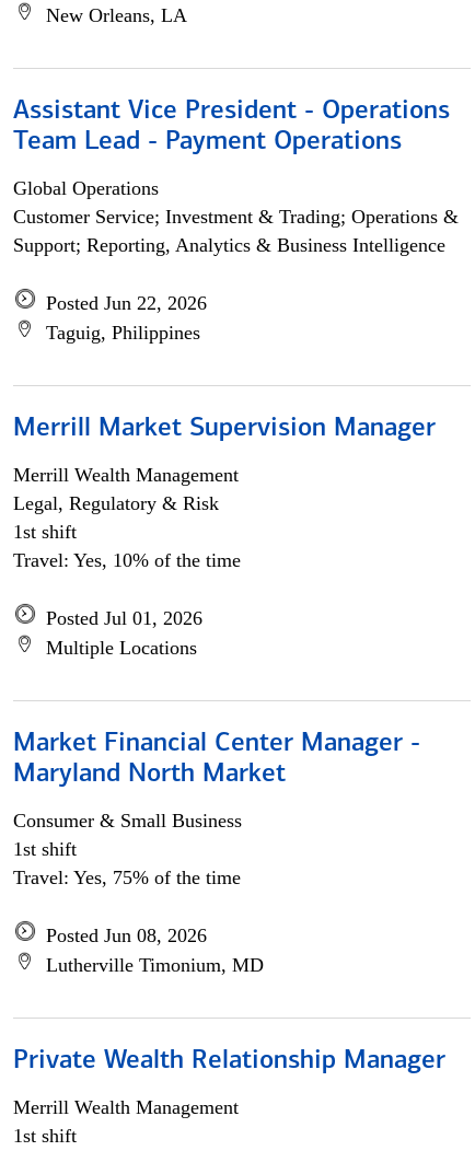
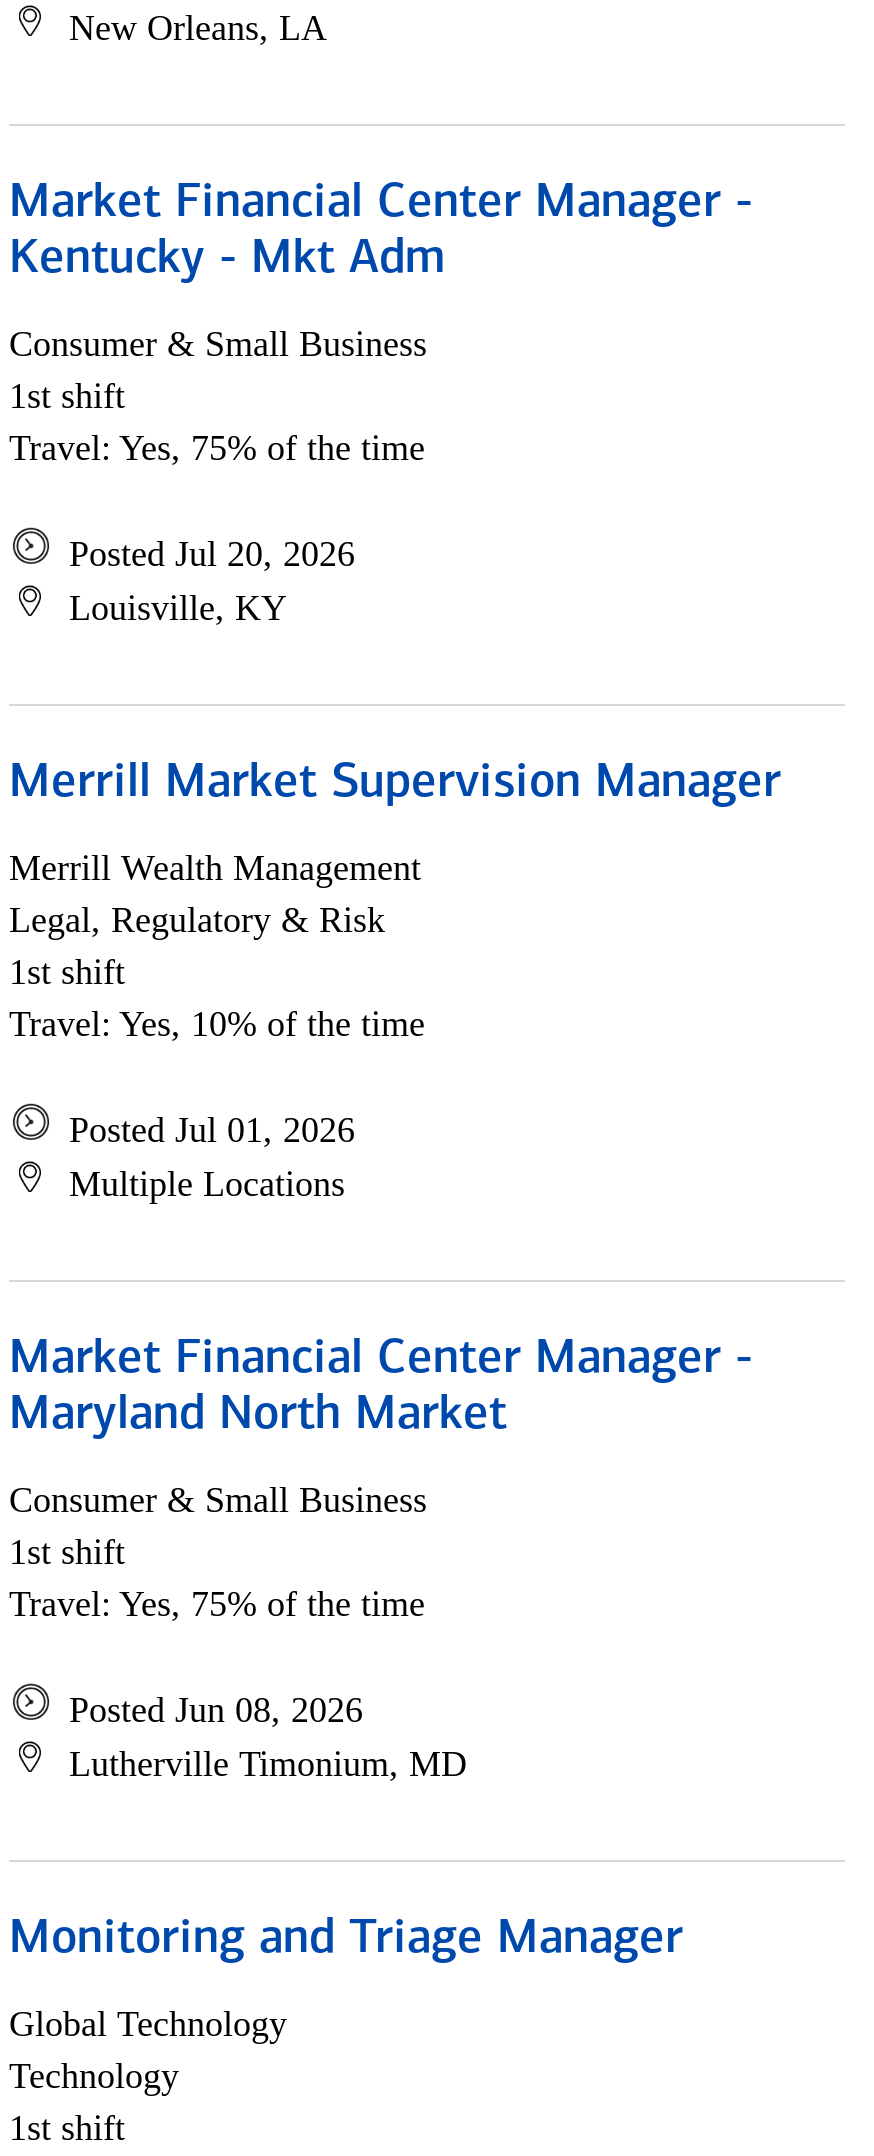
[13,98,450,155] Assistant Vice President - Operations | Team Lead - Payment Operations -> [9,180,753,284] Market Financial Center Manager - | Kentucky - Mkt Adm
[13,177,459,256] Global Operations | Customer Service; Investment & Trading; Operations & | Support; Reporting, Analytics & Business Intelligence -> [9,324,427,468] Consumer & Small Business | 1st shift | Travel: Yes, 75% of the time
[46,292,207,344] Posted Jun 22, 2026 | Taguig, Philippines -> [69,534,355,628] Posted Jul 20, 2026 | Louisville, KY
[13,1048,445,1074] Private Wealth Relationship Manager -> [9,1916,683,1964] Monitoring and Triage Manager
[13,1096,239,1118] Merrill Wealth Management -> [9,2004,287,2096] Global Technology | Technology

